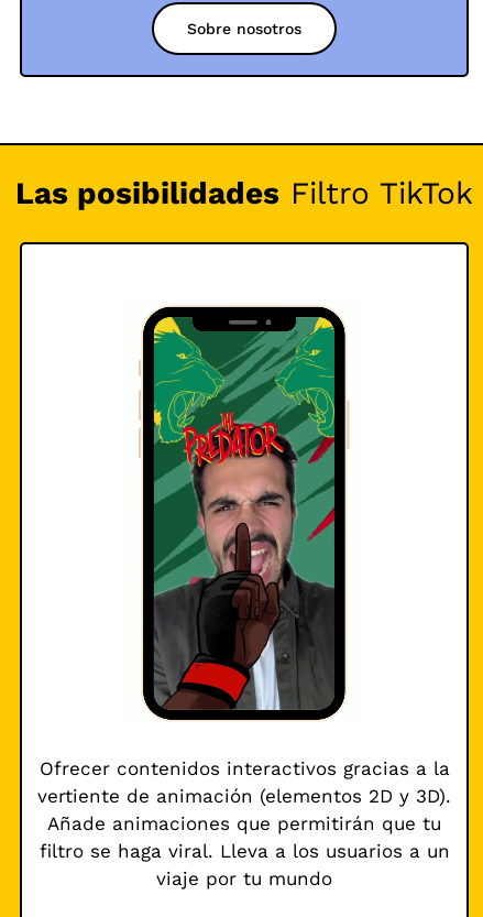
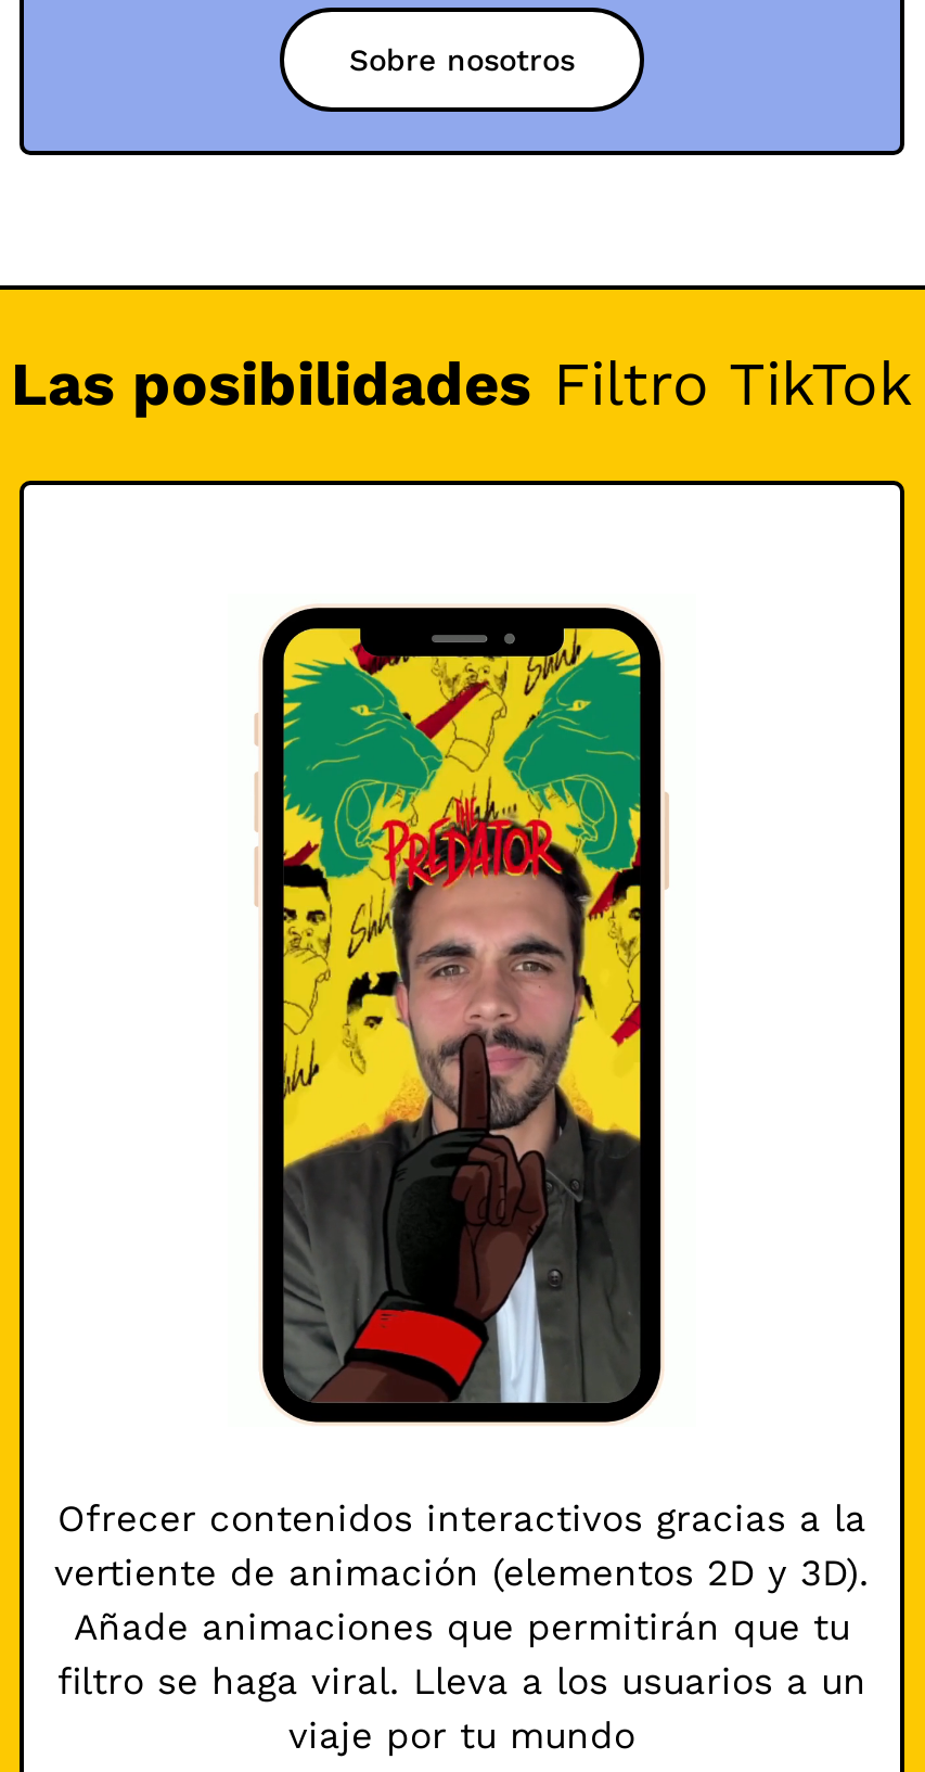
[153,316,336,710] [image] -> [282,626,642,1403] [image]

